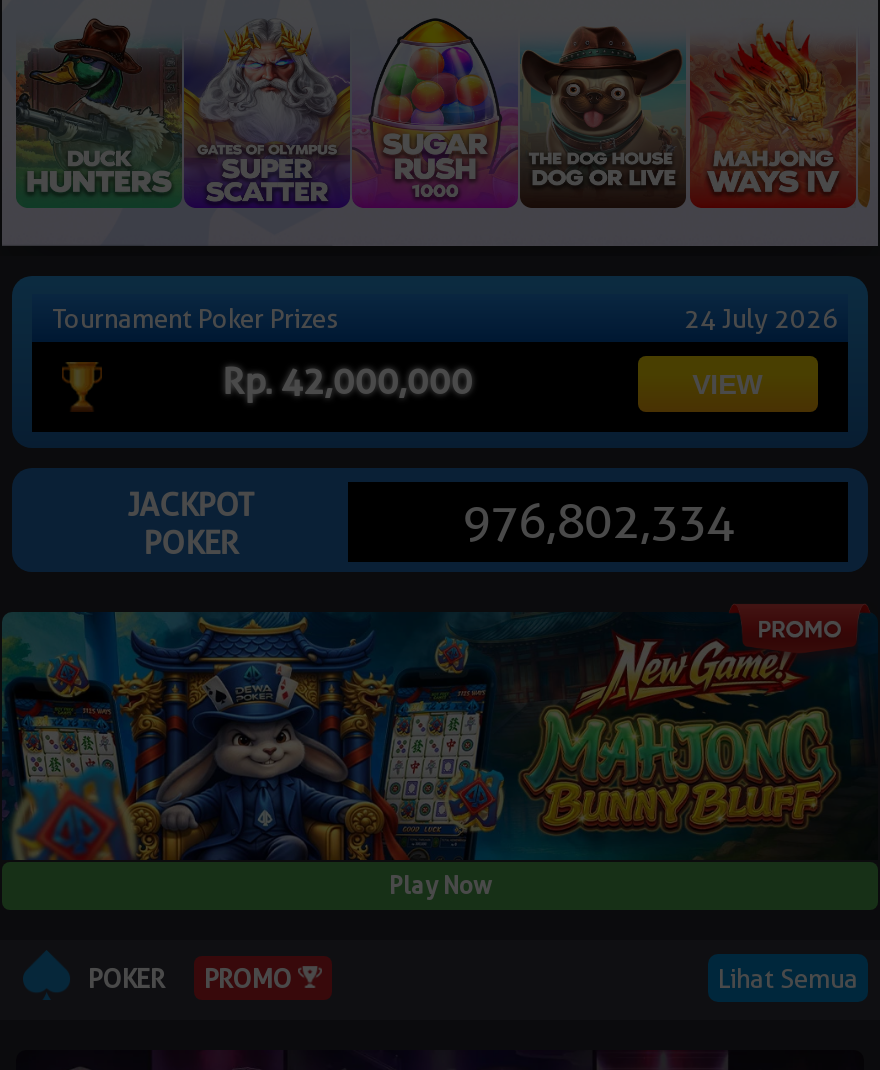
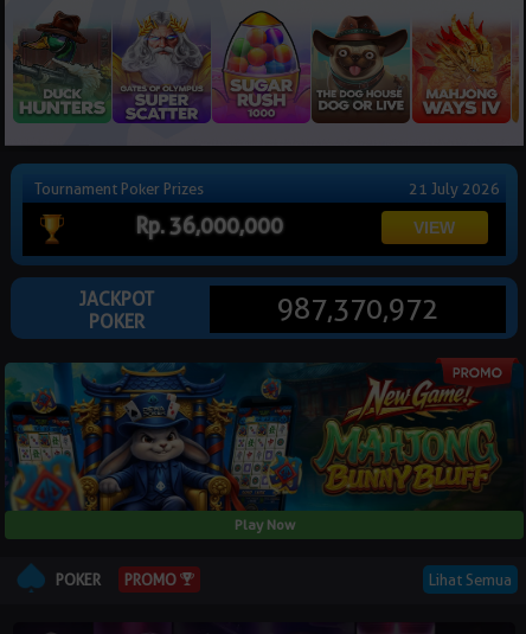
[684,303,838,335] 24 July 2026 -> [409,179,500,198] 21 July 2026
[222,361,472,403] Rp. 42,000,000 -> [135,214,283,239] Rp. 36,000,000
[462,493,734,551] 976,802,334 -> [277,292,439,326] 987,370,972

